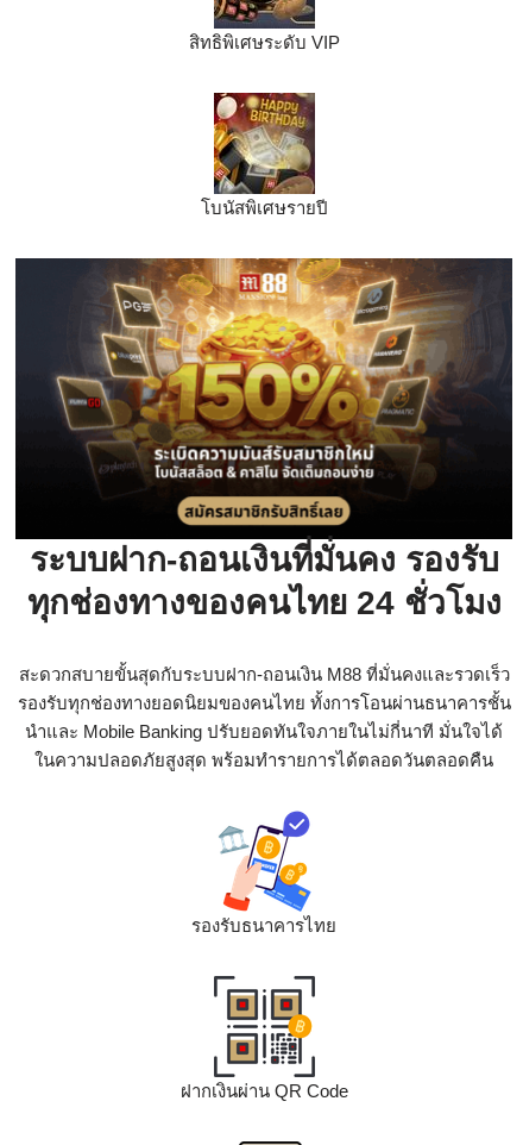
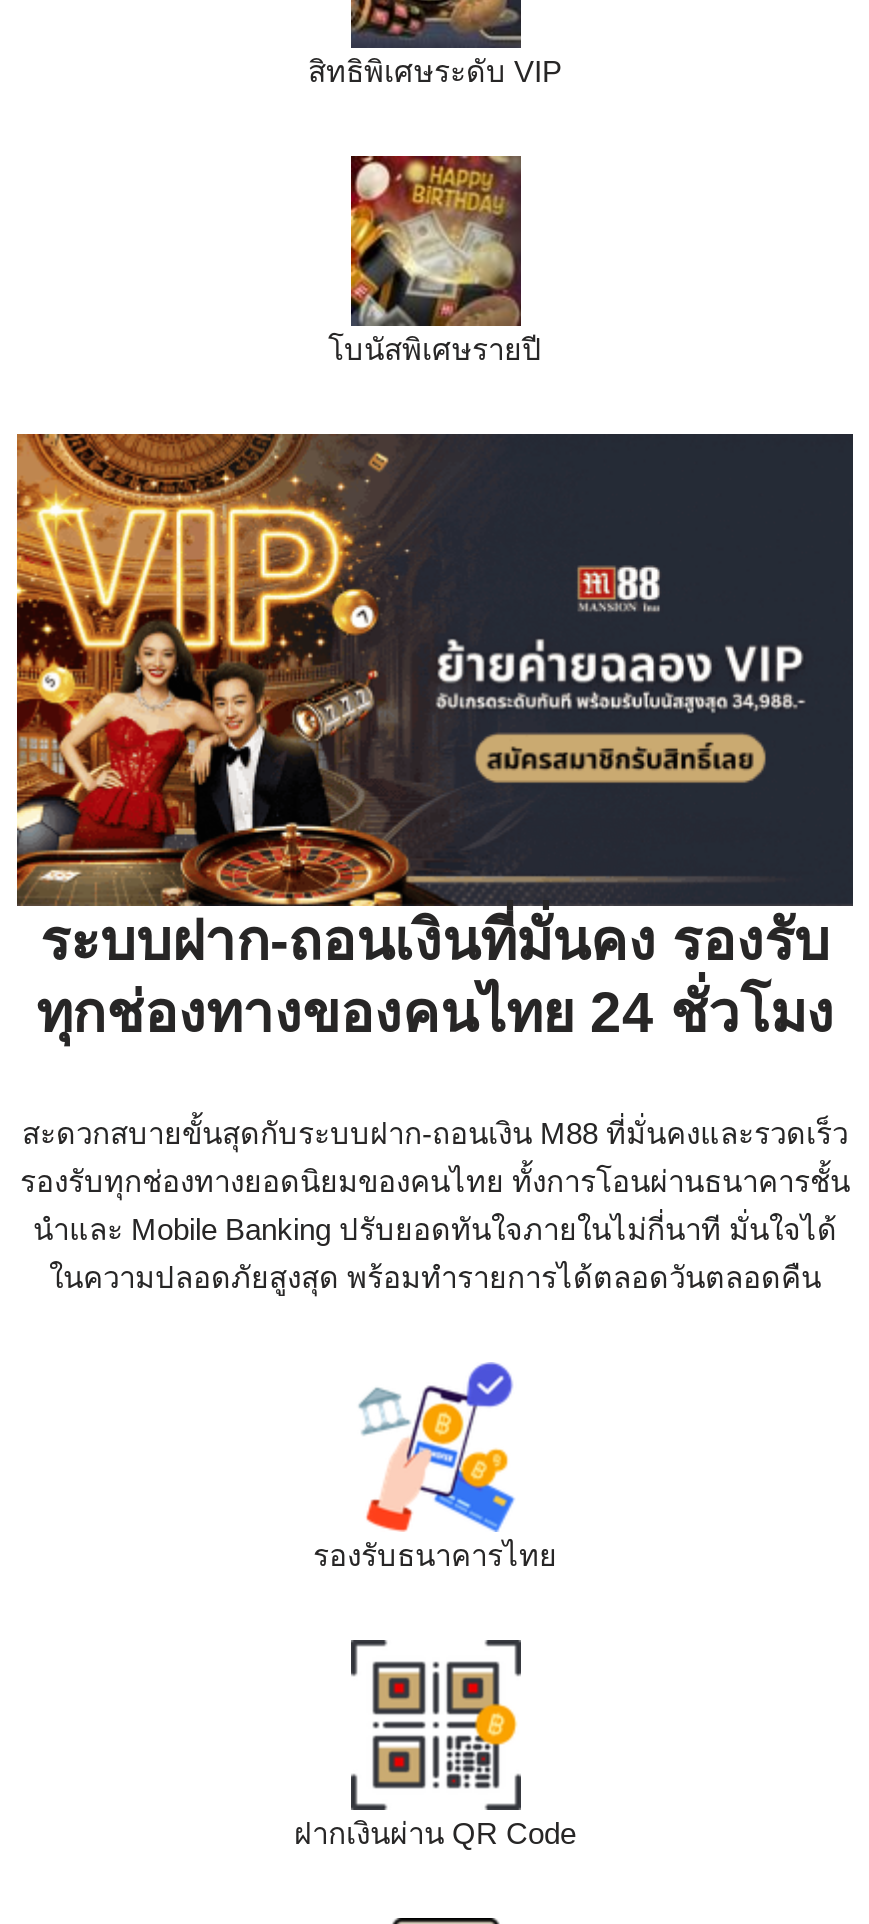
[14,257,512,538] [image] -> [15,432,853,906] [image]

